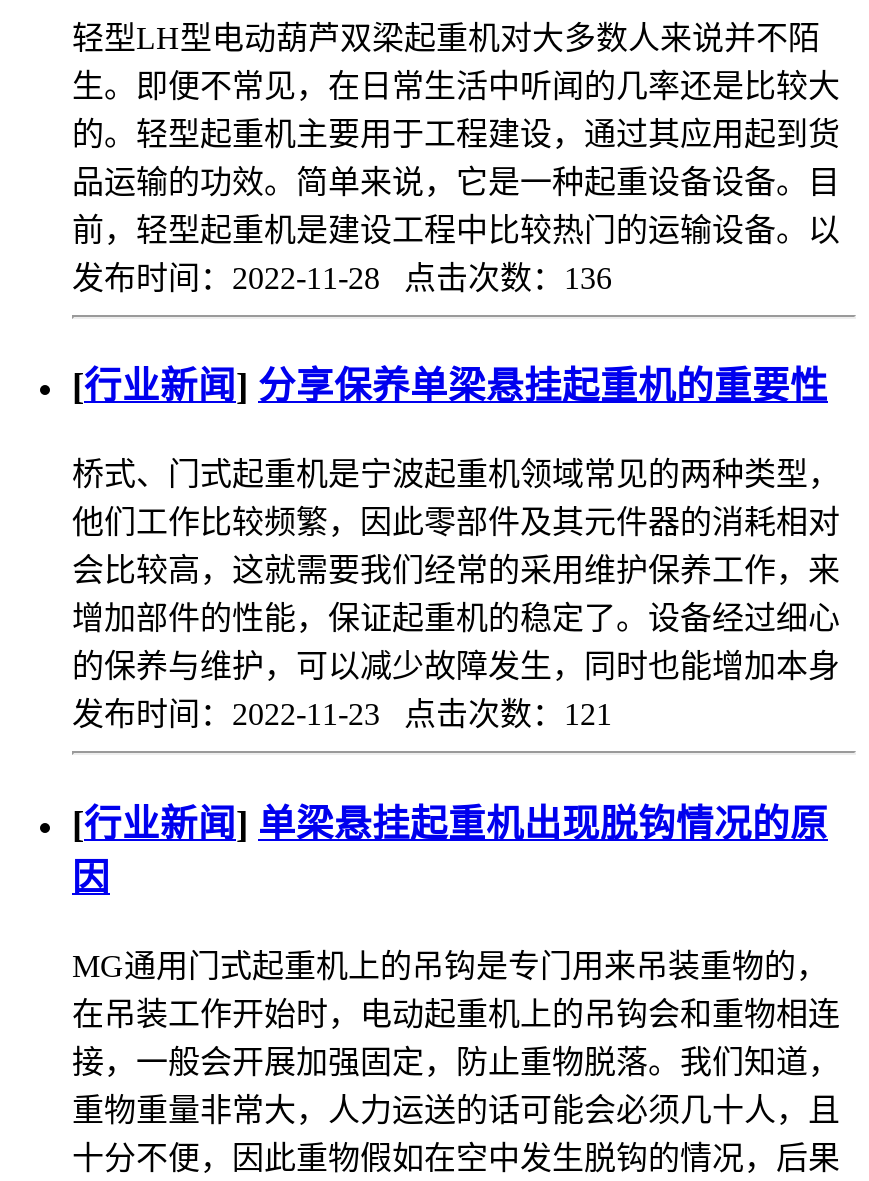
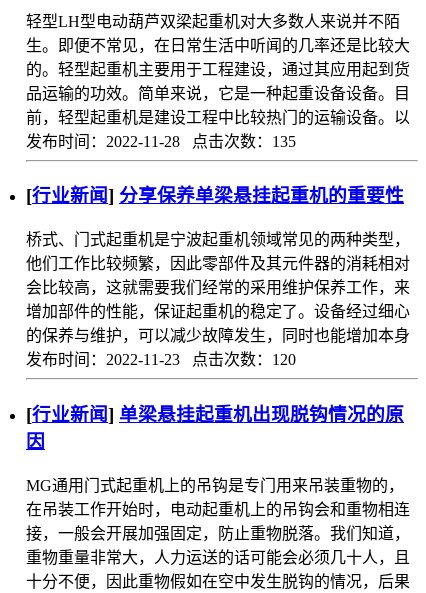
[72,260,612,294] 发布时间：2022-11-28 点击次数：136 -> [26,133,296,150] 发布时间：2022-11-28 点击次数：135
[72,697,612,731] 发布时间：2022-11-23 点击次数：121 -> [26,351,296,368] 发布时间：2022-11-23 点击次数：120

